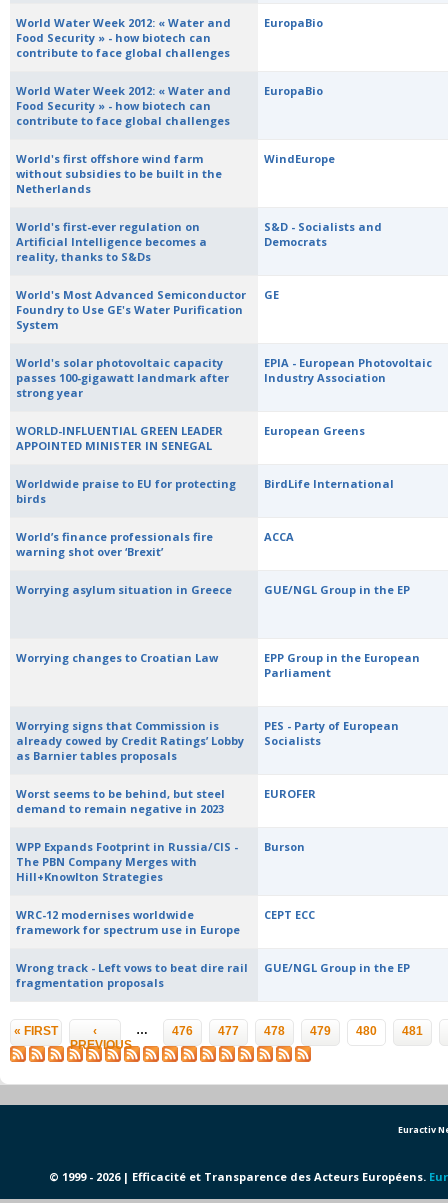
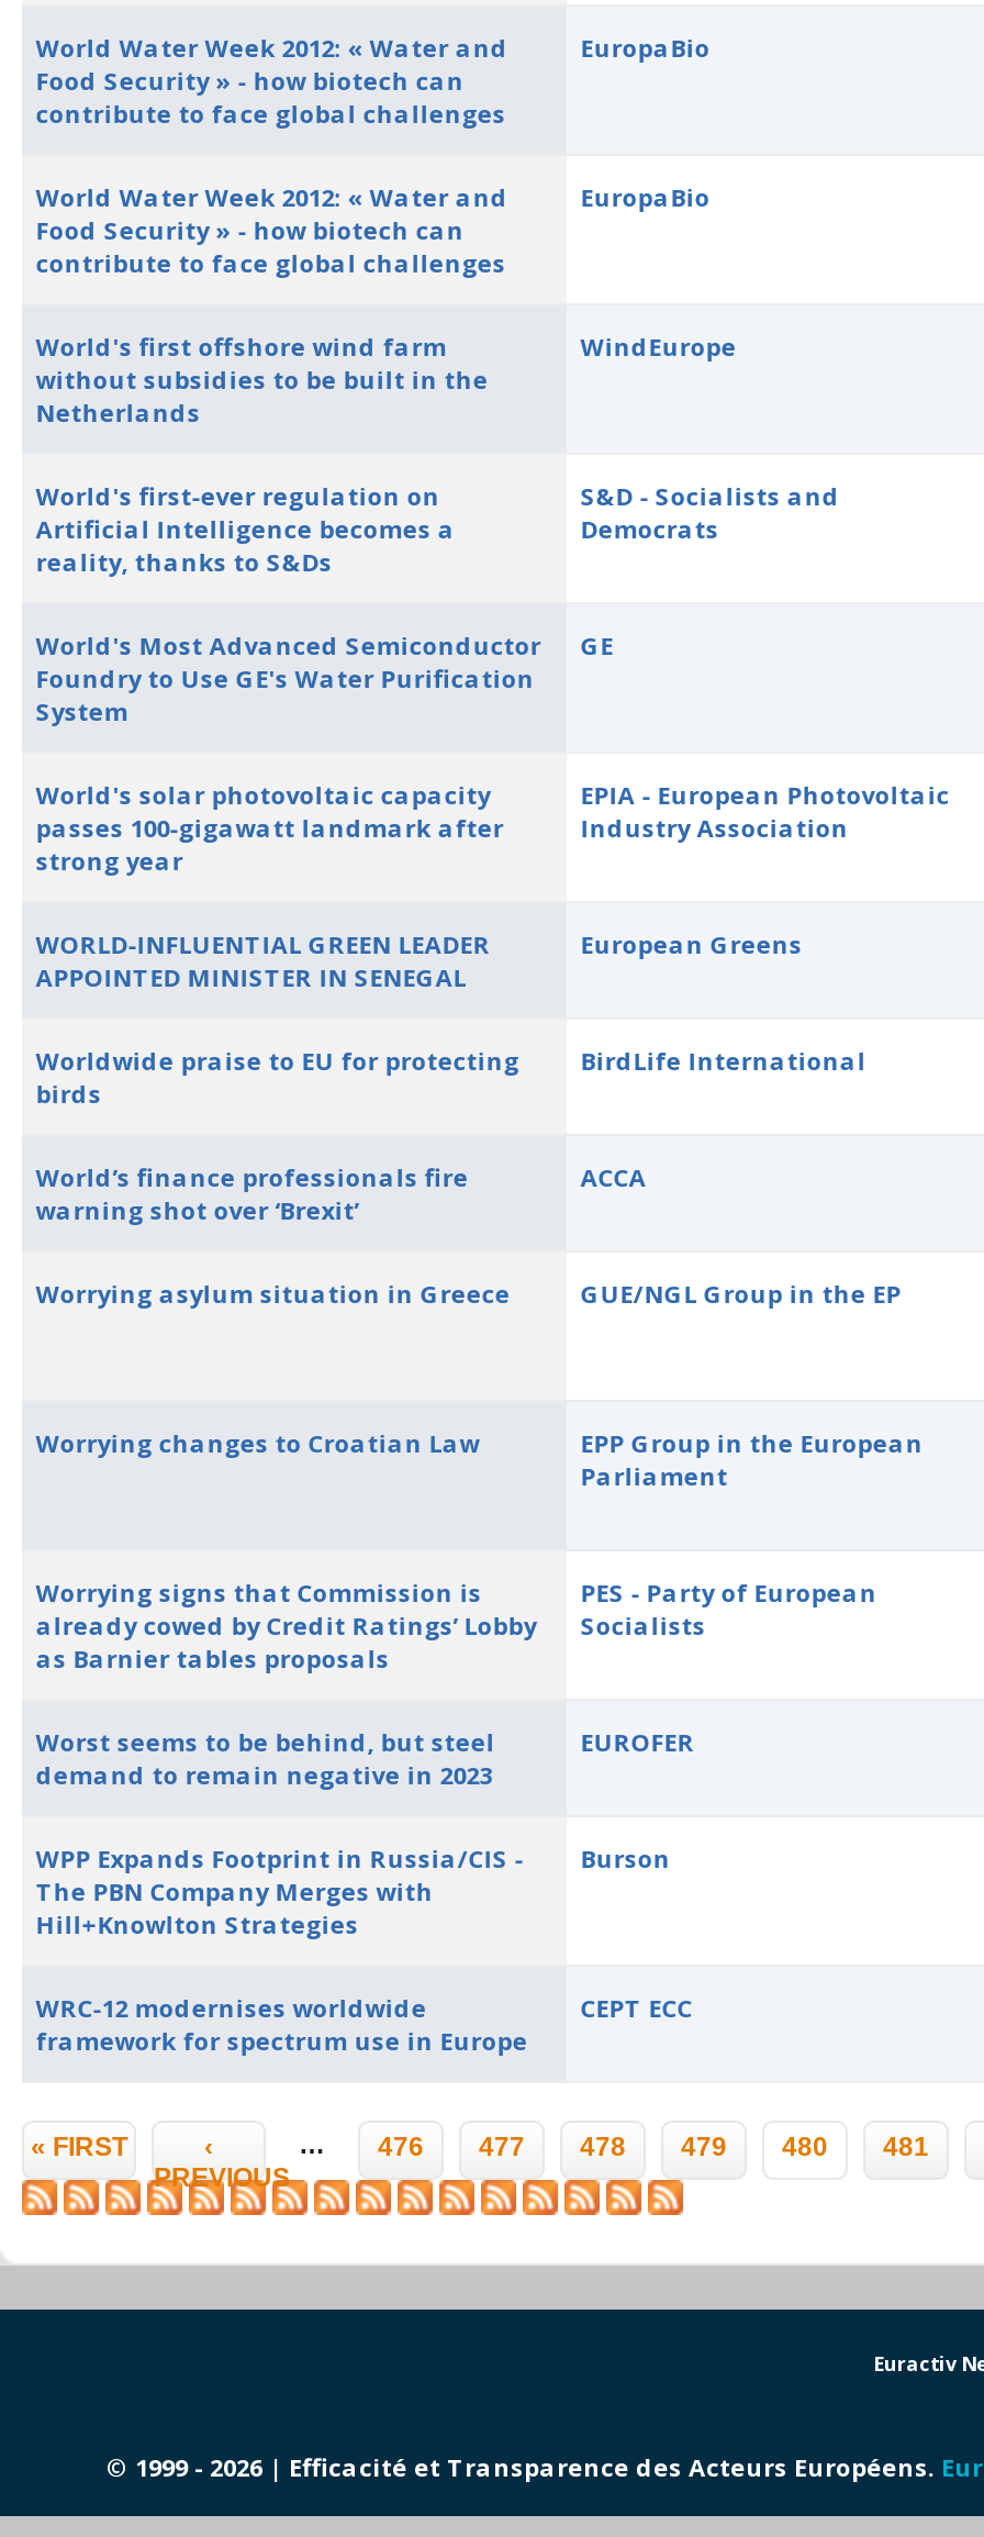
[16,960,248,990] Wrong track - Left vows to beat dire rail | fragmentation proposals -> none
[264,960,410,975] GUE/NGL Group in the EP -> none

